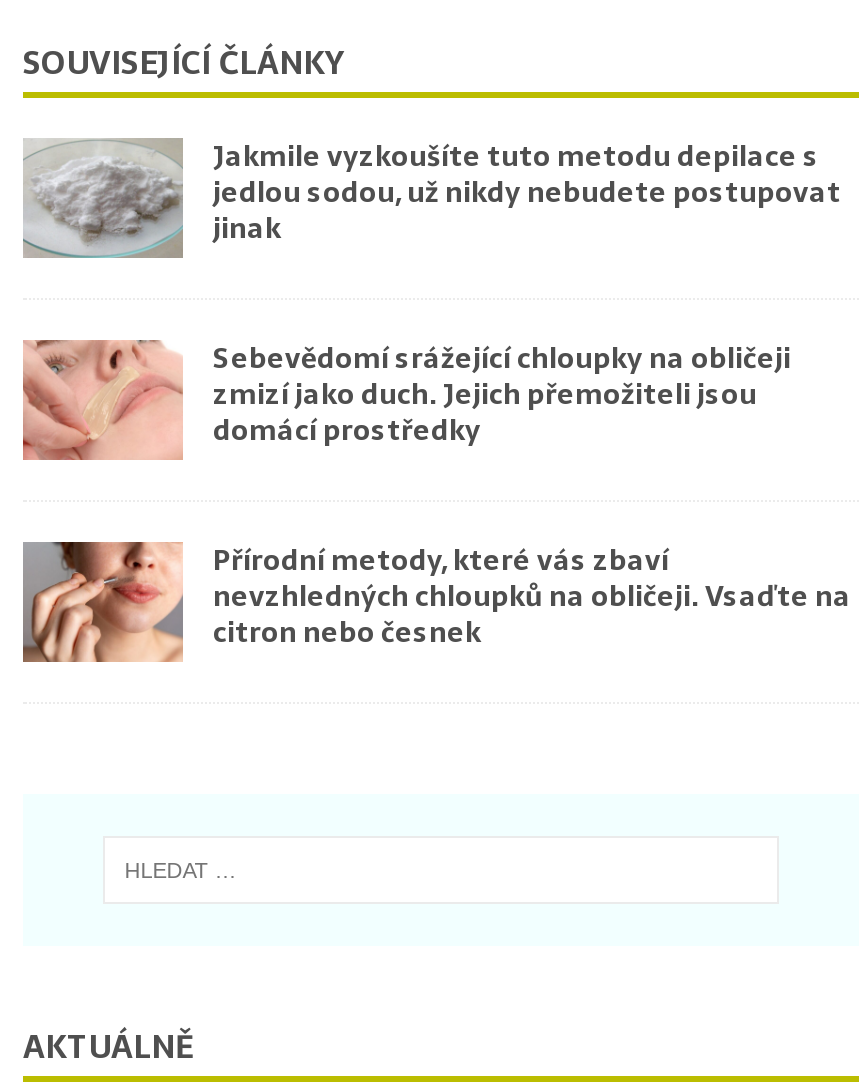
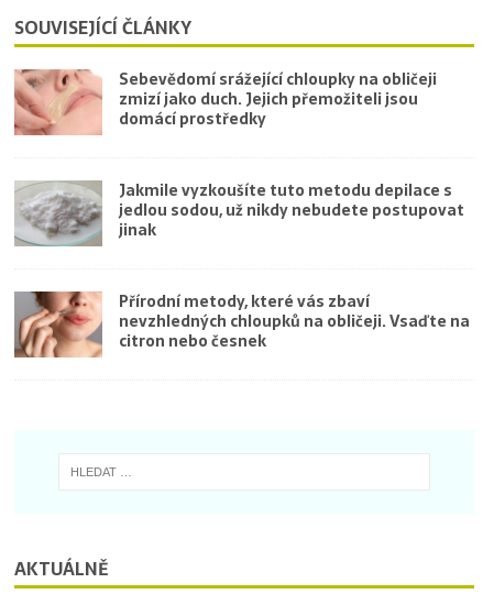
moved [21,133,841,260] -> [14,178,464,248]: [image] | Jakmile vyzkoušíte tuto metodu depilace s | jedlou sodou, už nikdy nebudete postupovat | jinak
moved [19,335,791,462] -> [12,67,437,136]: [image] | Sebevědomí srážející chloupky na obličeji | zmizí jako duch. Jejich přemožiteli jsou | domácí prostředky

